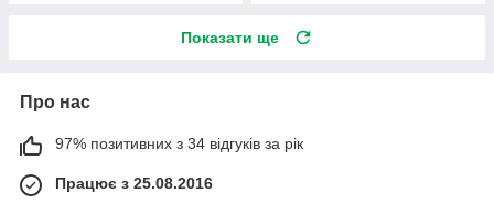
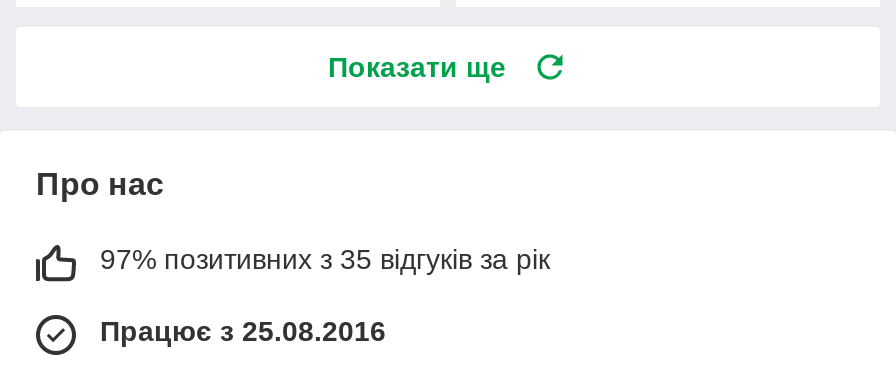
[55,134,303,152] 97% позитивних з 34 відгуків за рік -> [100,243,550,275] 97% позитивних з 35 відгуків за рік

